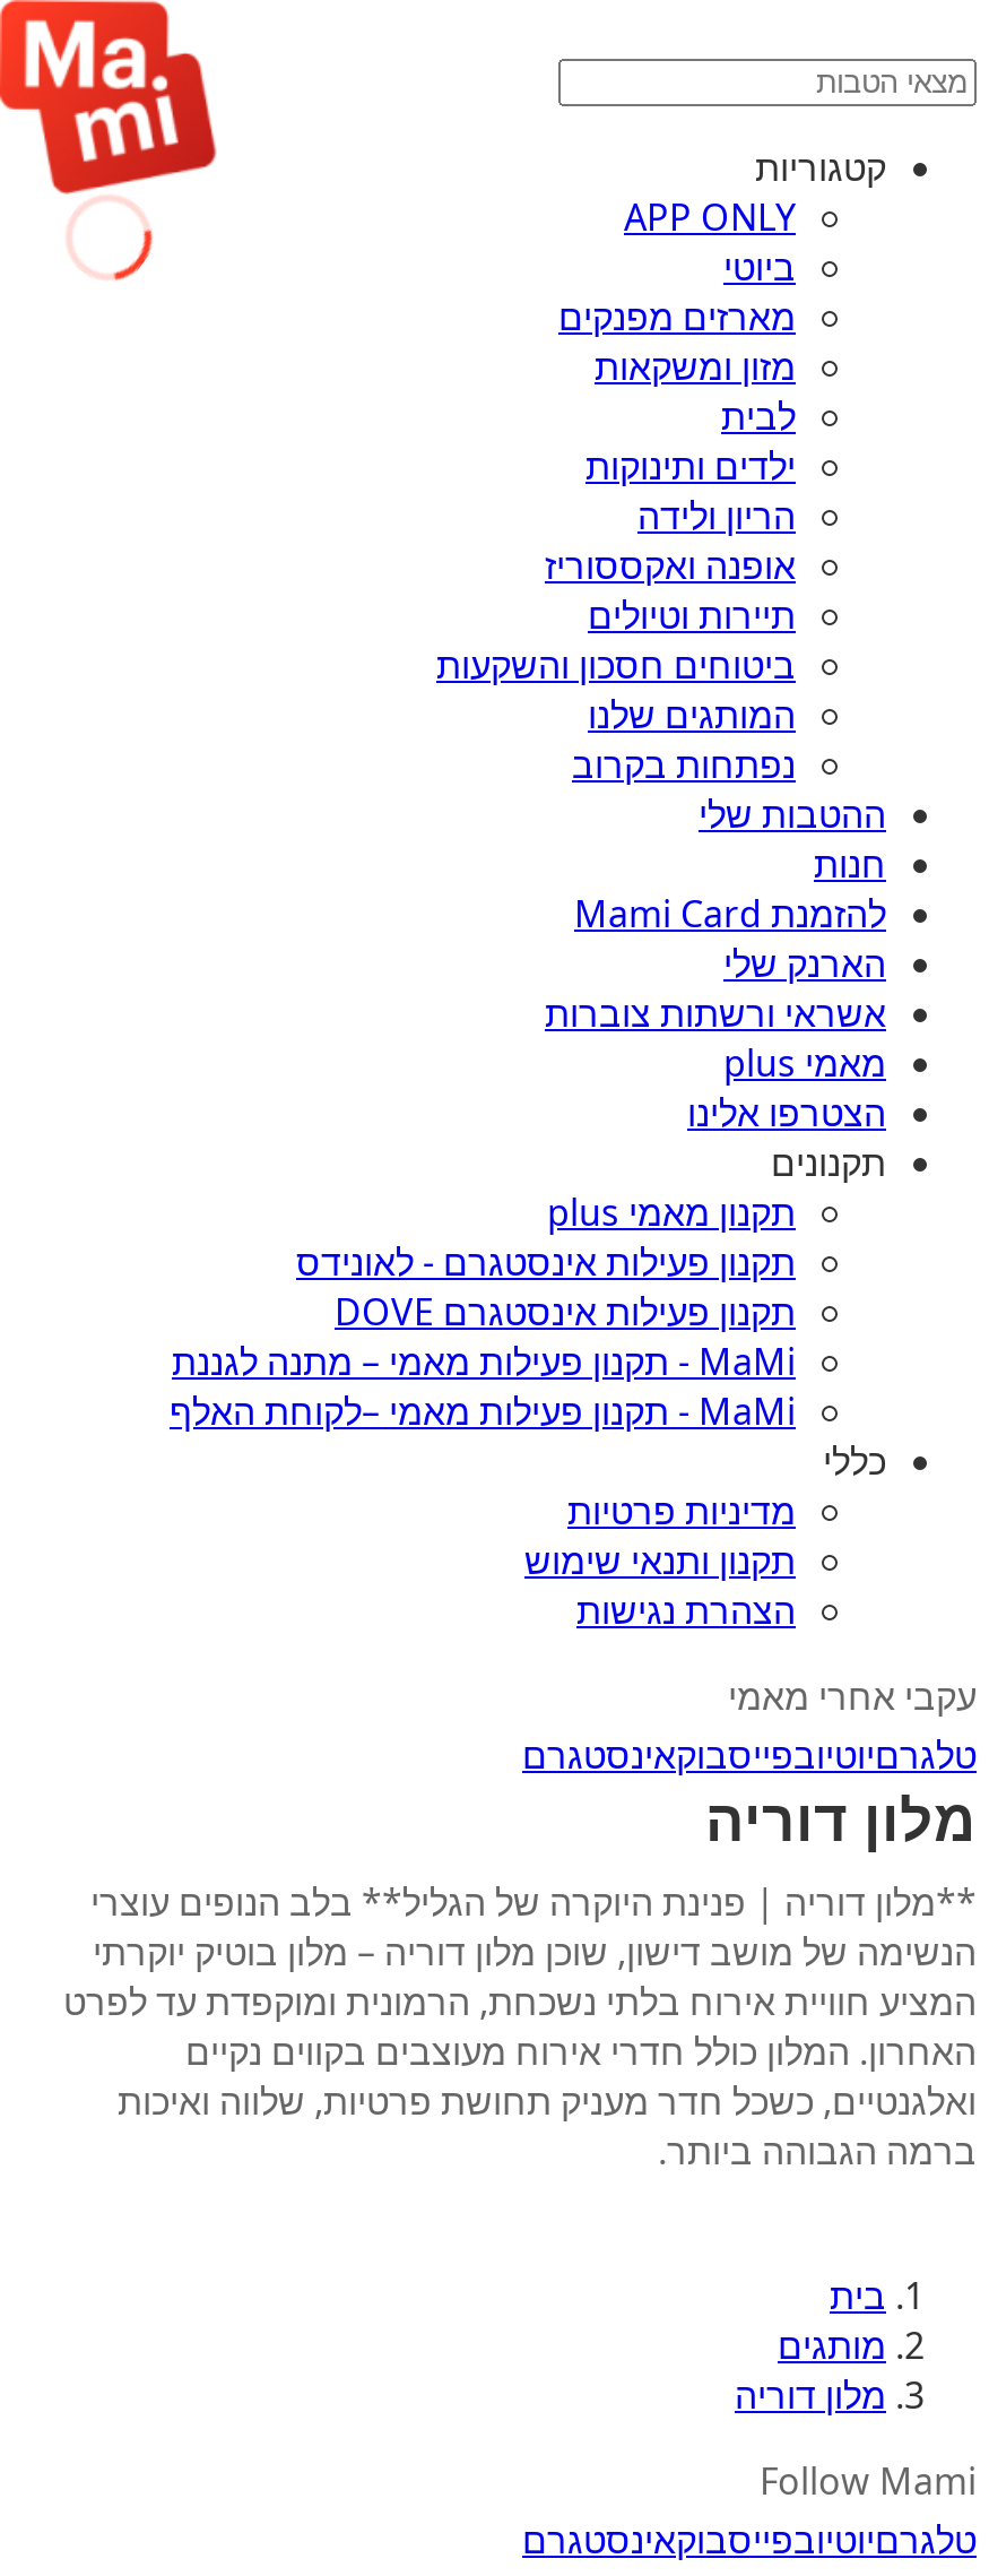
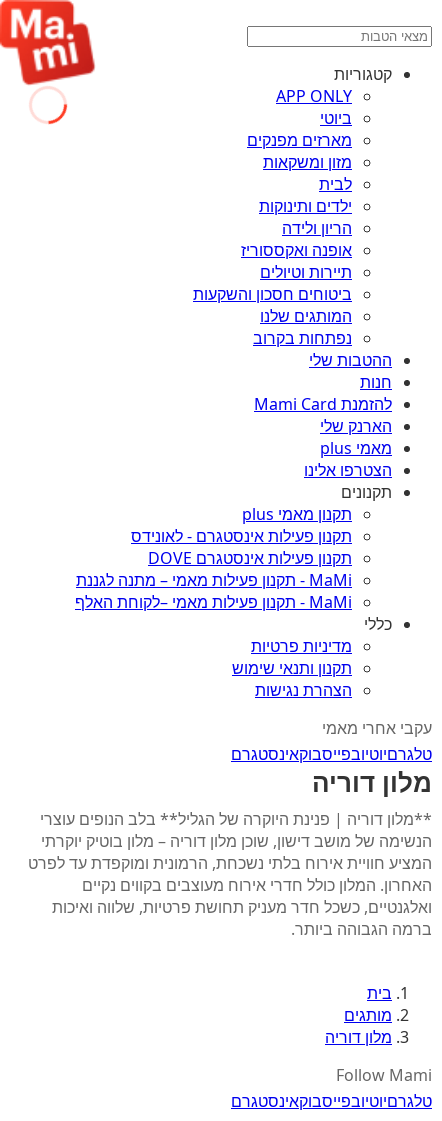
[545,988,886,1038] אשראי ורשתות צוברות -> none

